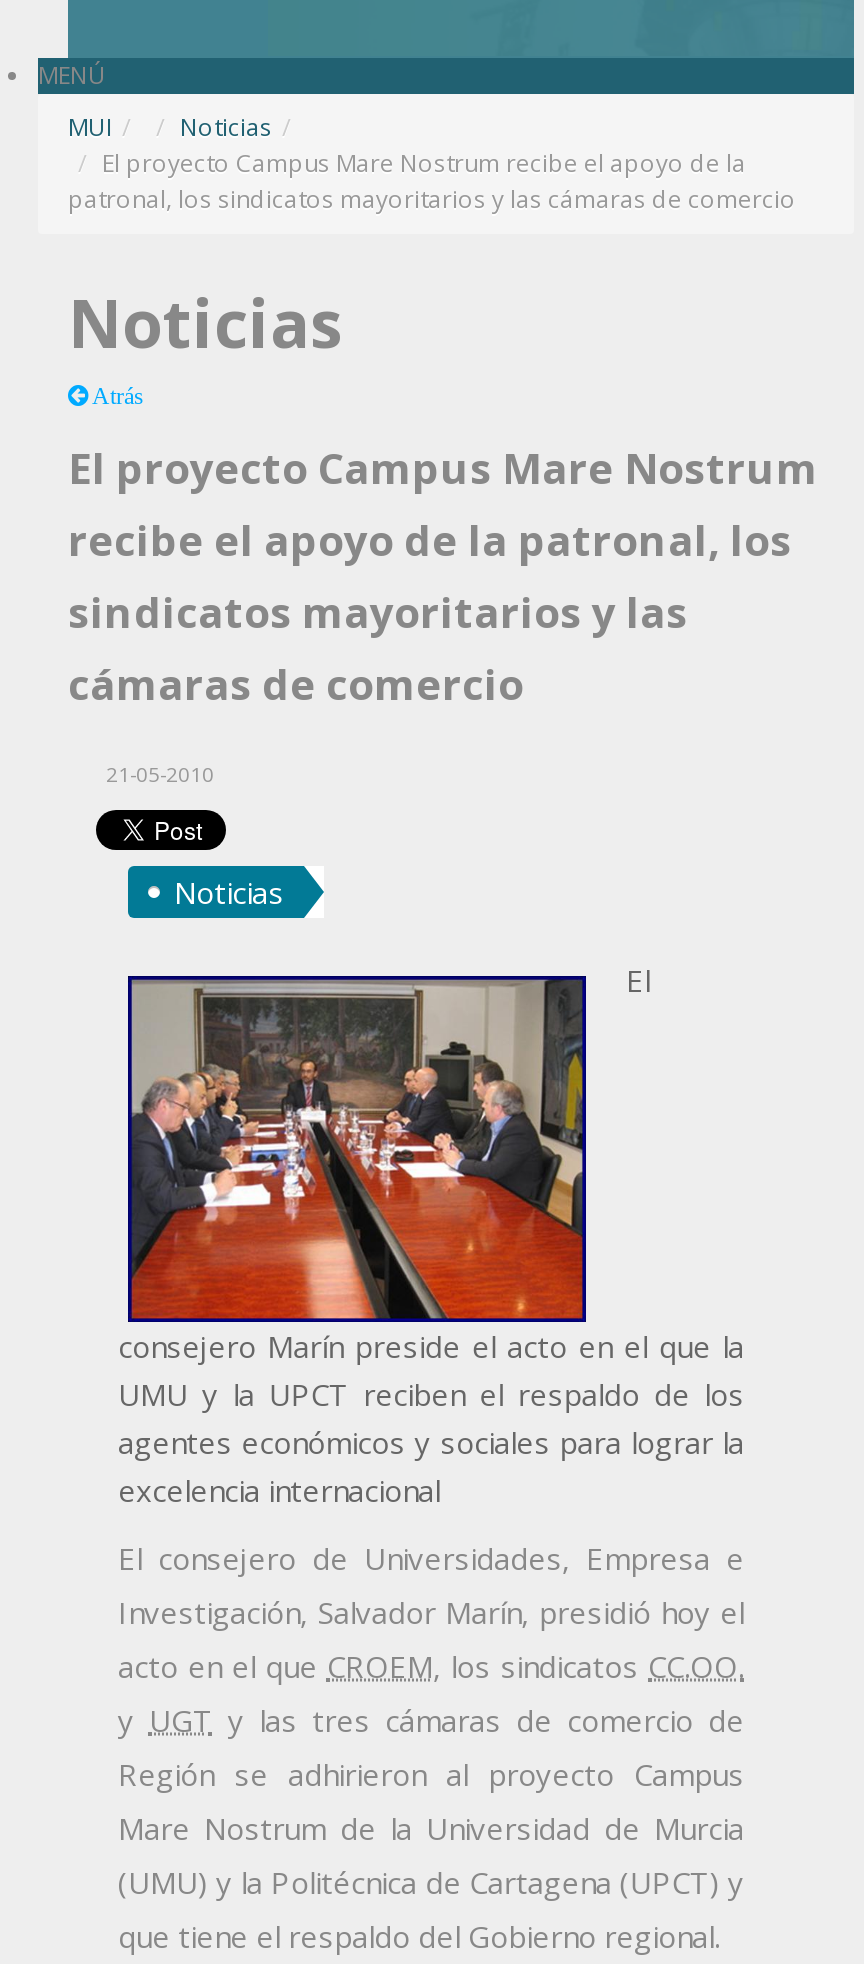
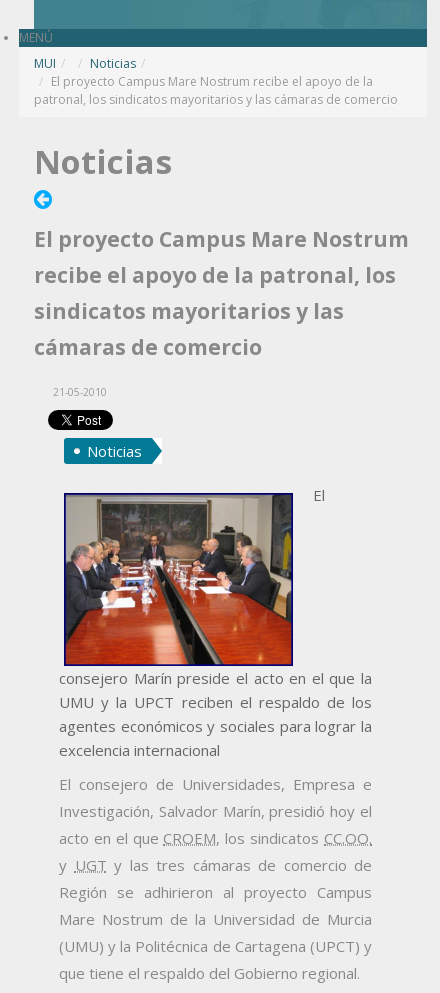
[92,384,144,408] Atrás -> none

